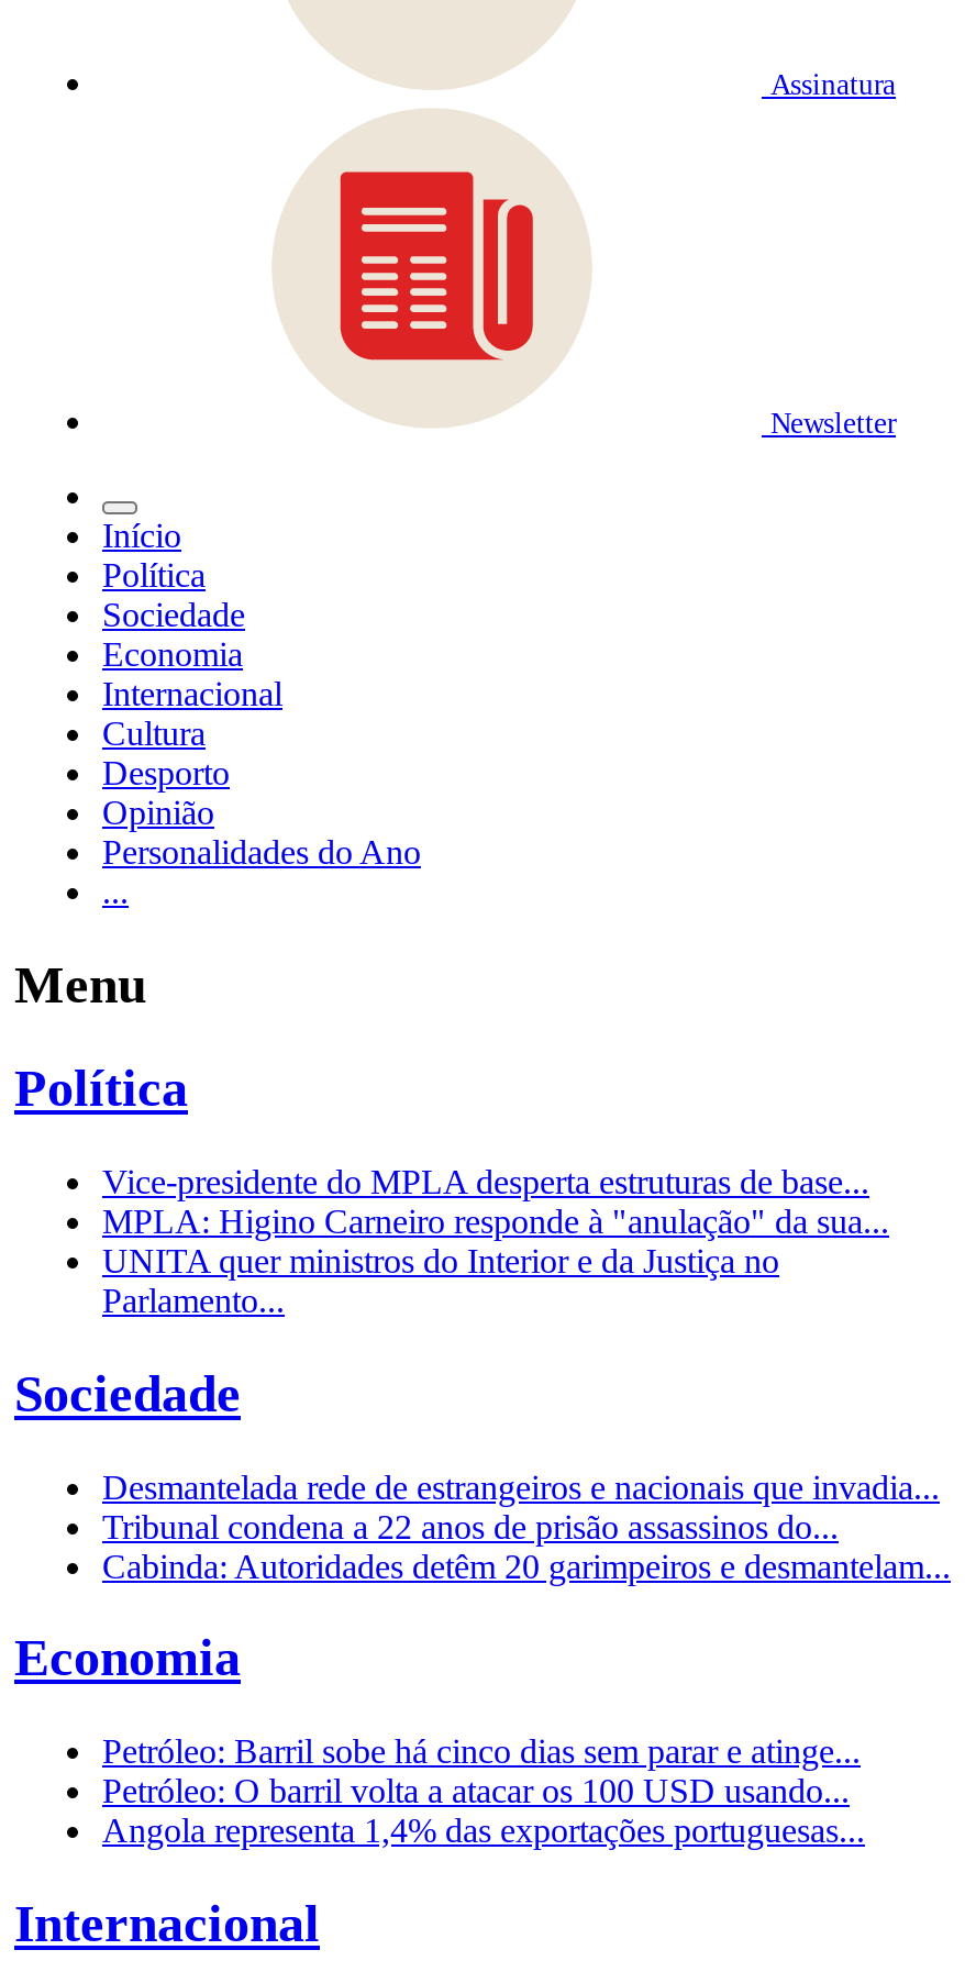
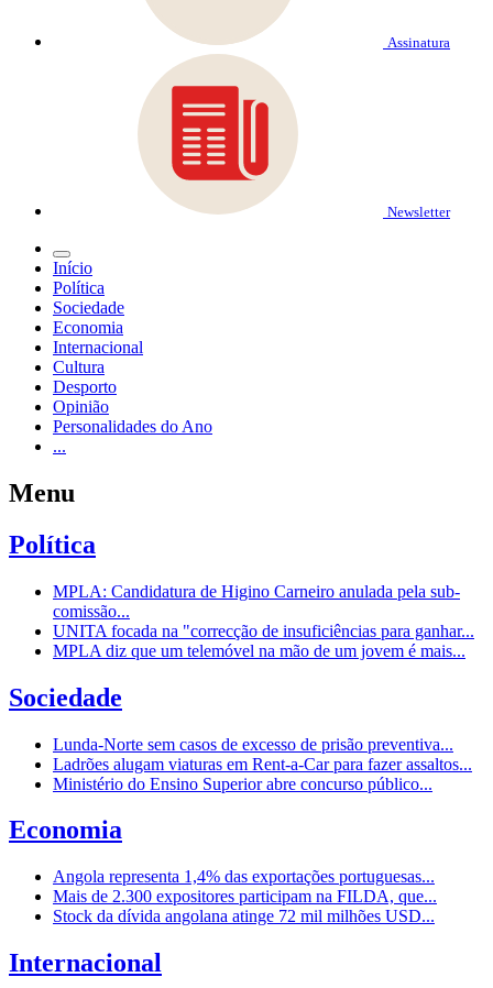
[102,1162,889,1318] Vice-presidente do MPLA desperta estruturas de base... | MPLA: Higino Carneiro responde à "anulação" da sua... | UNITA quer ministros do Interior e da Justiça no | Parlamento... -> [53,582,474,660] MPLA: Candidatura de Higino Carneiro anulada pela sub- | comissão... | UNITA focada na "correcção de insuficiências para ganhar... | MPLA diz que um telemóvel na mão de um jovem é mais...
[102,1467,951,1584] Desmantelada rede de estrangeiros e nacionais que invadia... | Tribunal condena a 22 anos de prisão assassinos do... | Cabinda: Autoridades detêm 20 garimpeiros e desmantelam... -> [53,734,472,793] Lunda-Norte sem casos de excesso de prisão preventiva... | Ladrões alugam viaturas em Rent-a-Car para fazer assaltos... | Ministério do Ensino Superior abre concurso público...
[102,1733,861,1810] Petróleo: Barril sobe há cinco dias sem parar e atinge... | Petróleo: O barril volta a atacar os 100 USD usando... -> none
moved [102,1812,865,1850] -> [53,867,435,886]: Angola representa 1,4% das exportações portuguesas...
none -> [53,887,437,926] Mais de 2.300 expositores participam na FILDA, que... | Stock da dívida angolana atinge 72 mil milhões USD...

